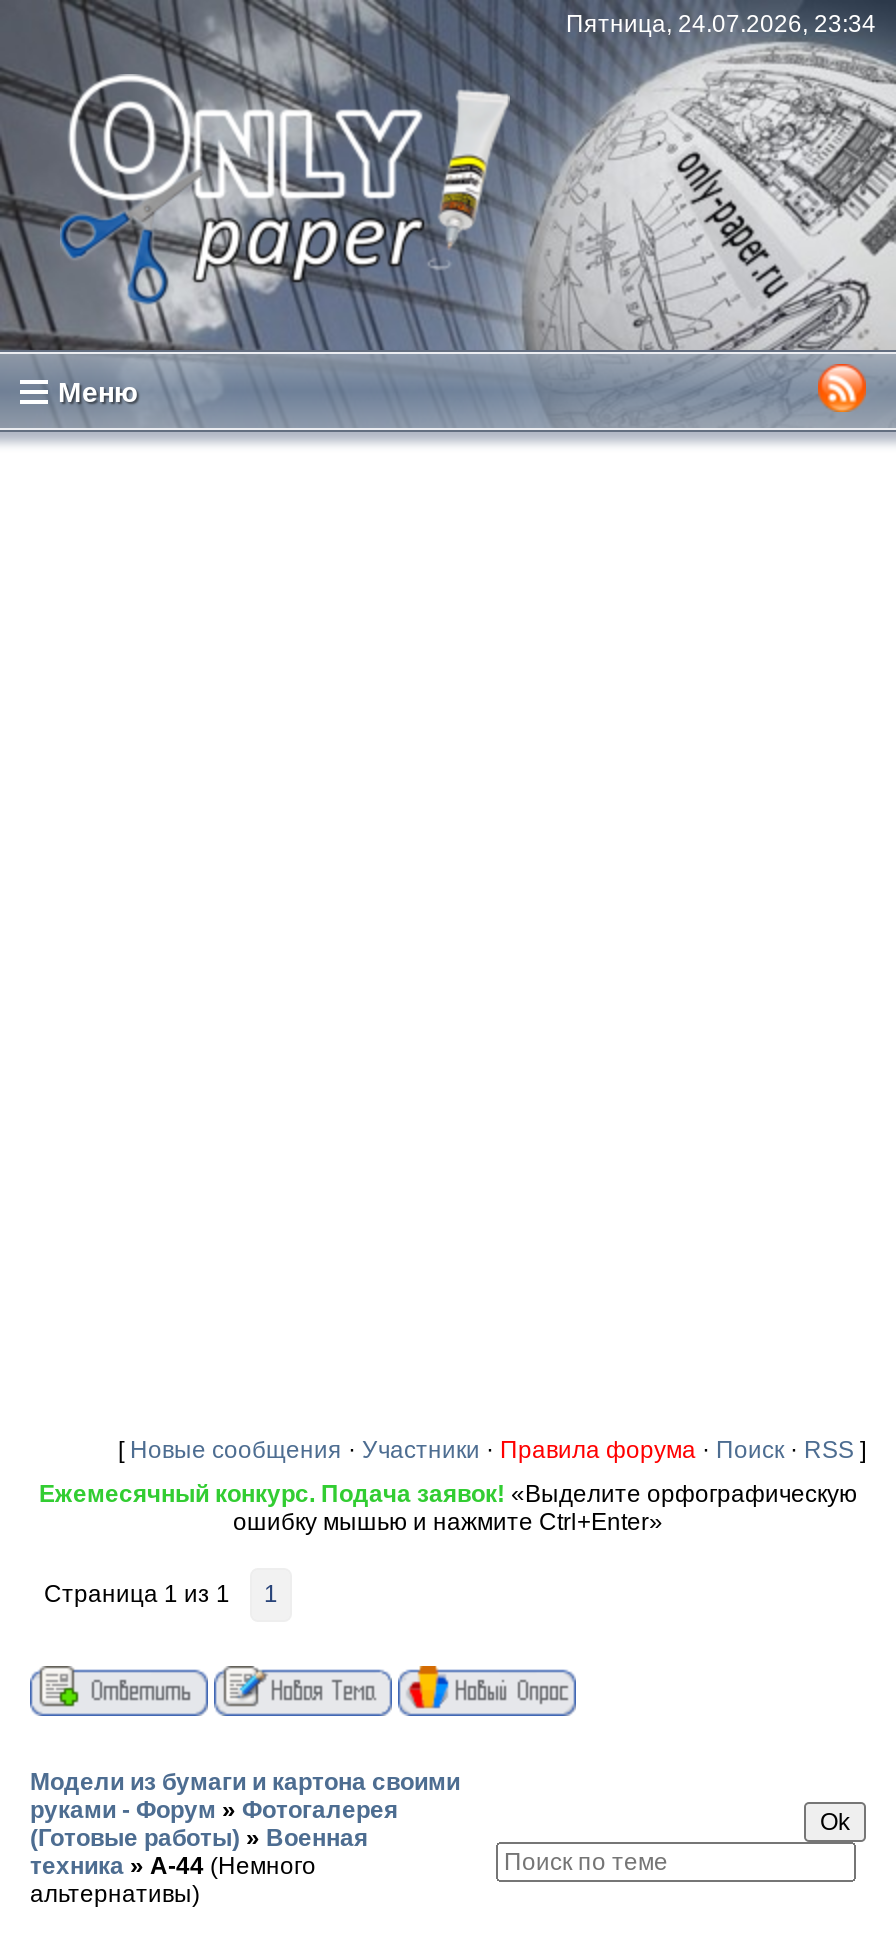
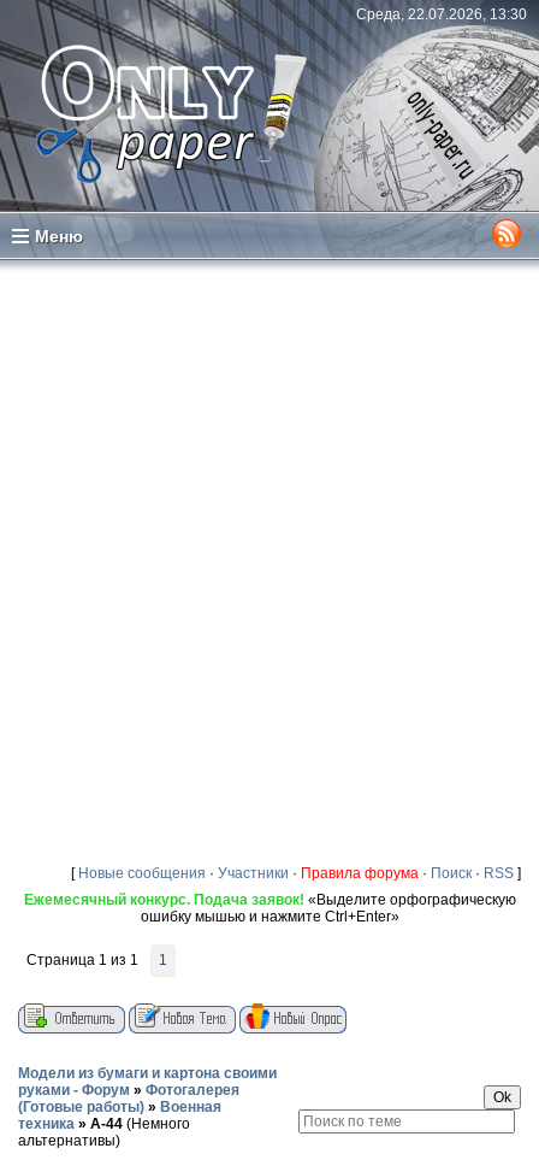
[566,10,876,38] Пятница, 24.07.2026, 23:34 -> [356,6,527,23] Среда, 22.07.2026, 13:30

